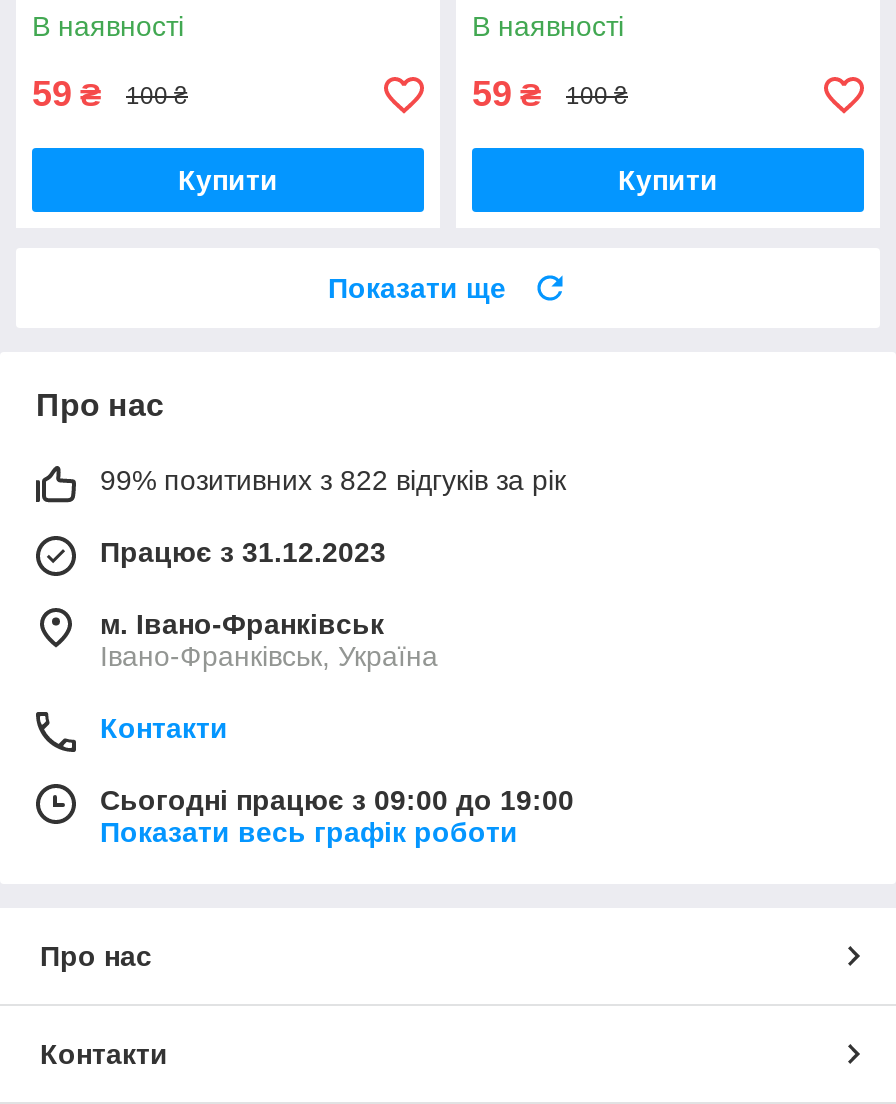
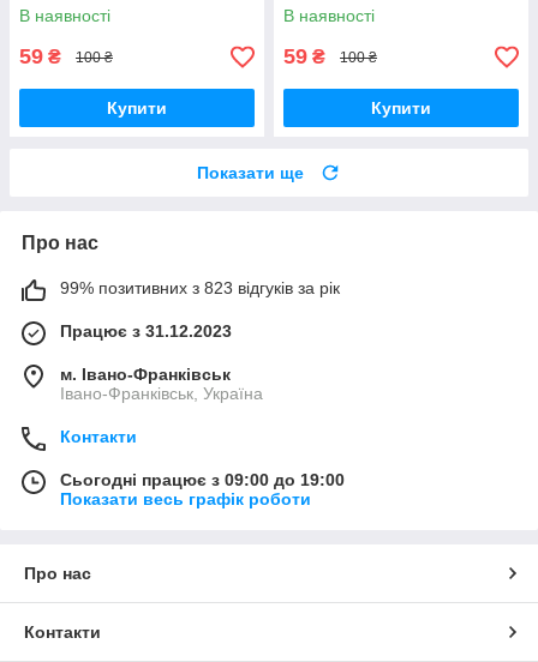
[100,465,566,497] 99% позитивних з 822 відгуків за рік -> [60,279,340,298] 99% позитивних з 823 відгуків за рік

